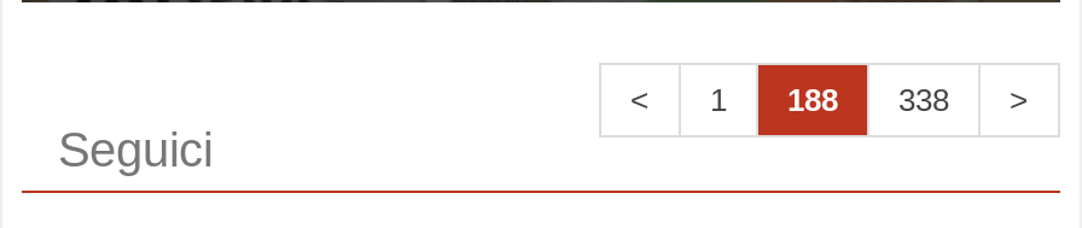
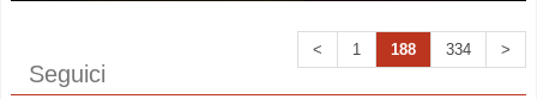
[898,81,949,117] 338 -> [446,40,471,58] 334

